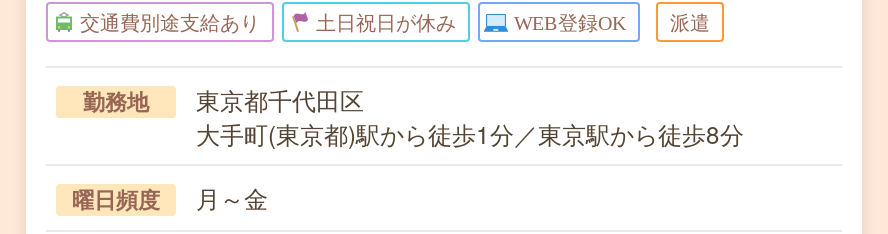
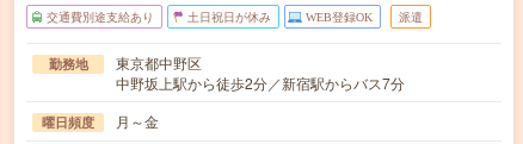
[196,82,744,150] 東京都千代田区 | 大手町(東京都)駅から徒歩1分／東京駅から徒歩8分 -> [116,52,405,93] 東京都中野区 | 中野坂上駅から徒歩2分／新宿駅からバス7分

